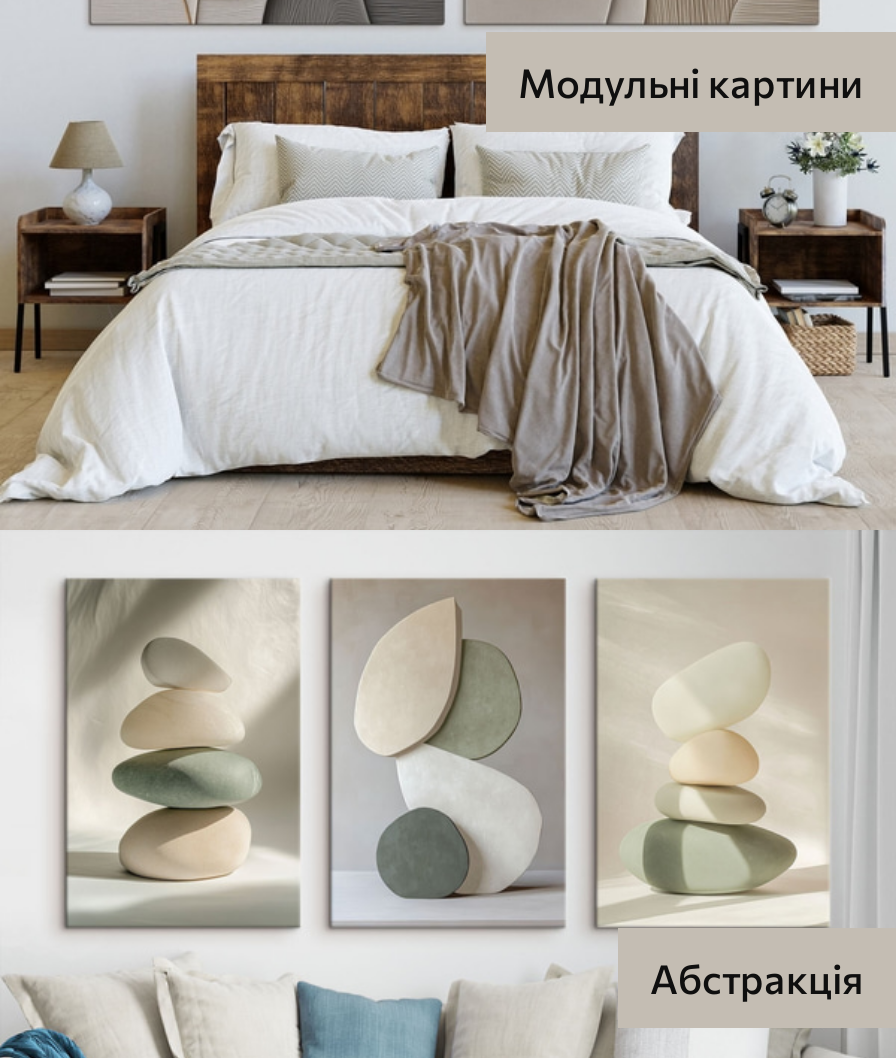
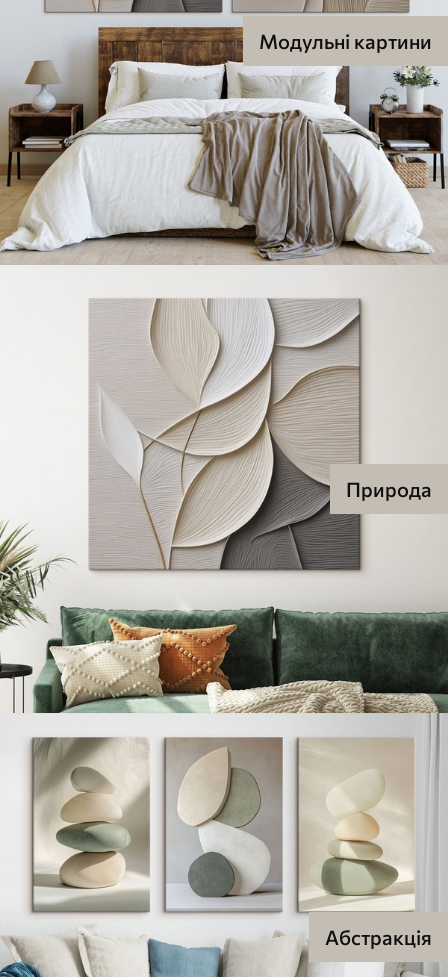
none -> [3,266,445,714] [image] | Природа

